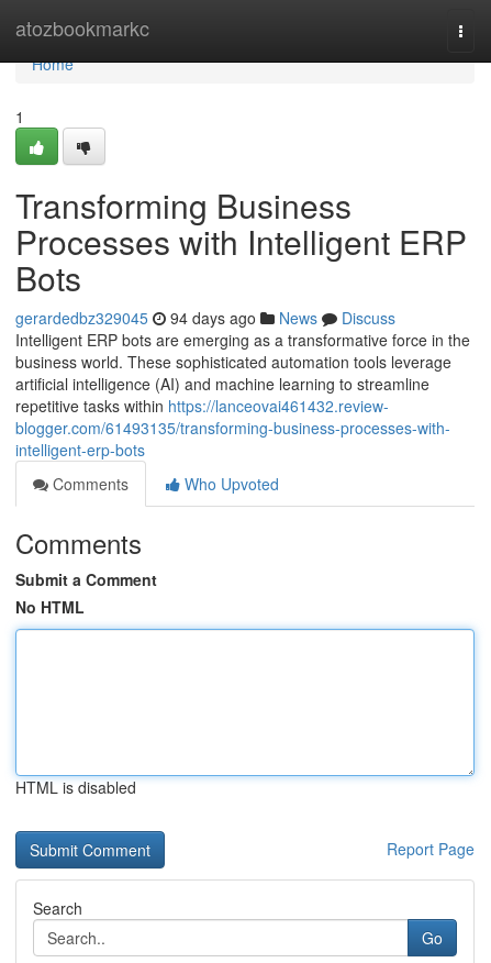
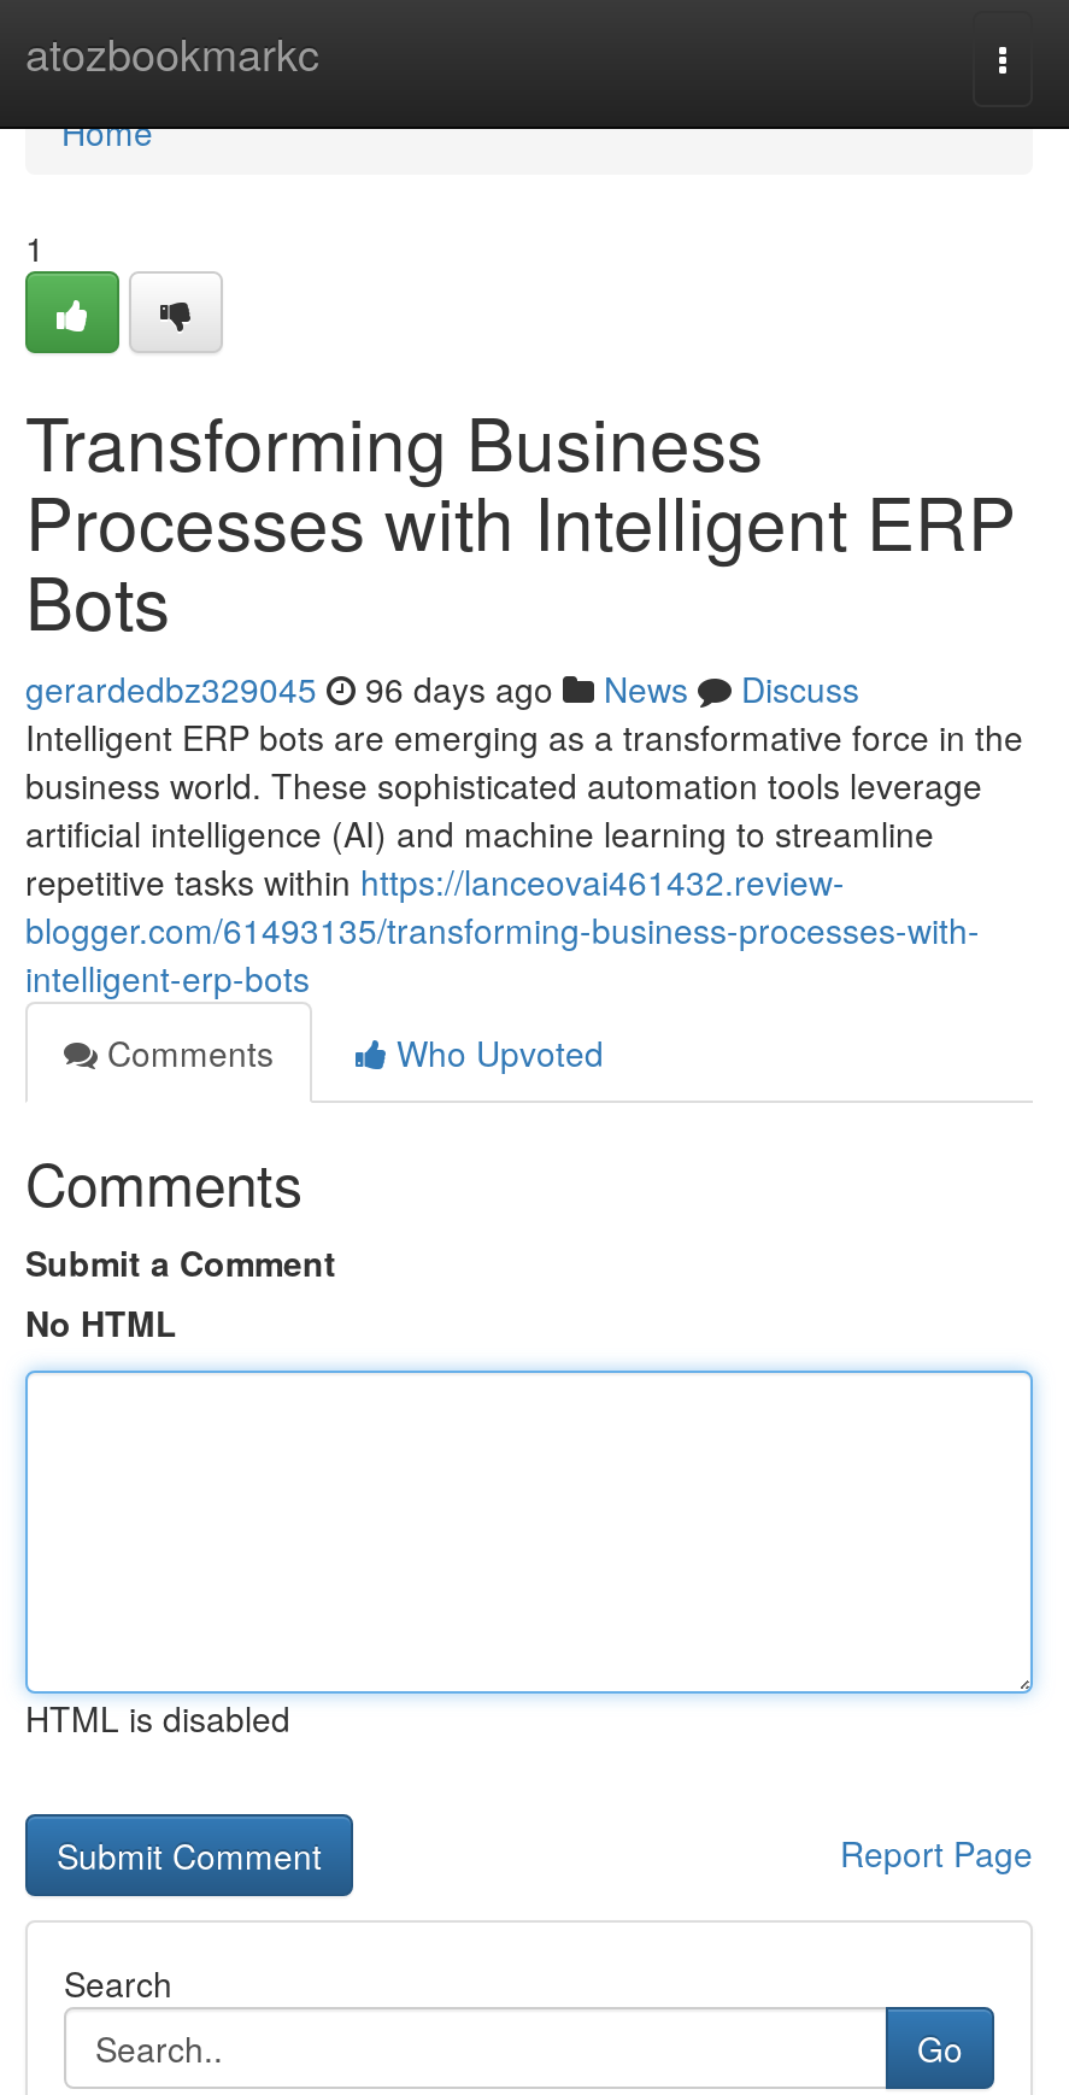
[15,307,395,329] gerardedbz329045 94 days ago News Discuss -> [25,664,859,712] gerardedbz329045 96 days ago News Discuss

